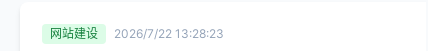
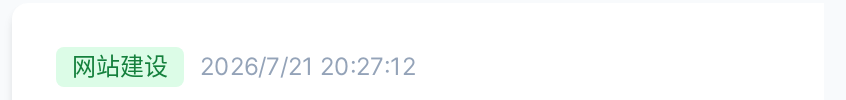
[50,26,224,41] 网站建设 2026/7/22 13:28:23 -> [72,51,416,81] 网站建设 2026/7/21 20:27:12

